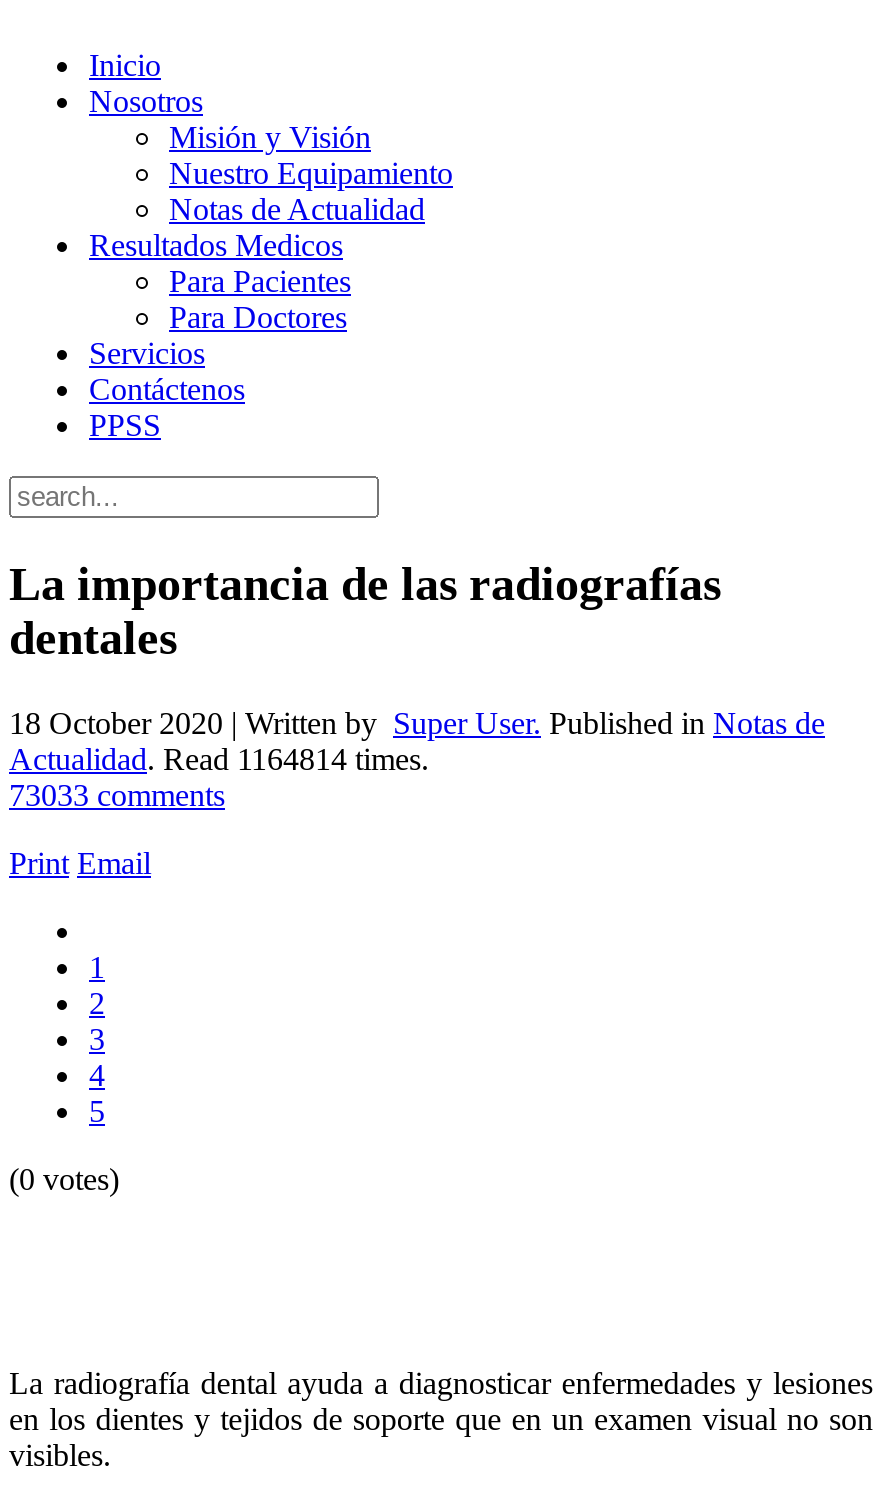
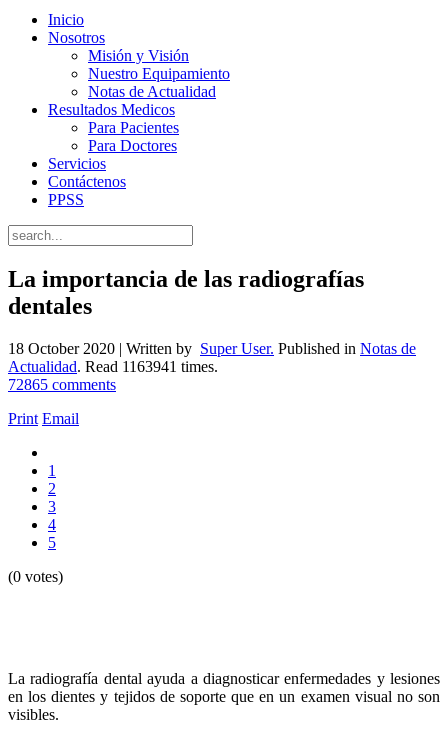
[9,742,429,776] Actualidad. Read 1164814 times. -> [8,358,218,375] Actualidad. Read 1163941 times.
[9,778,225,812] 73033 comments -> [8,376,116,393] 72865 comments

